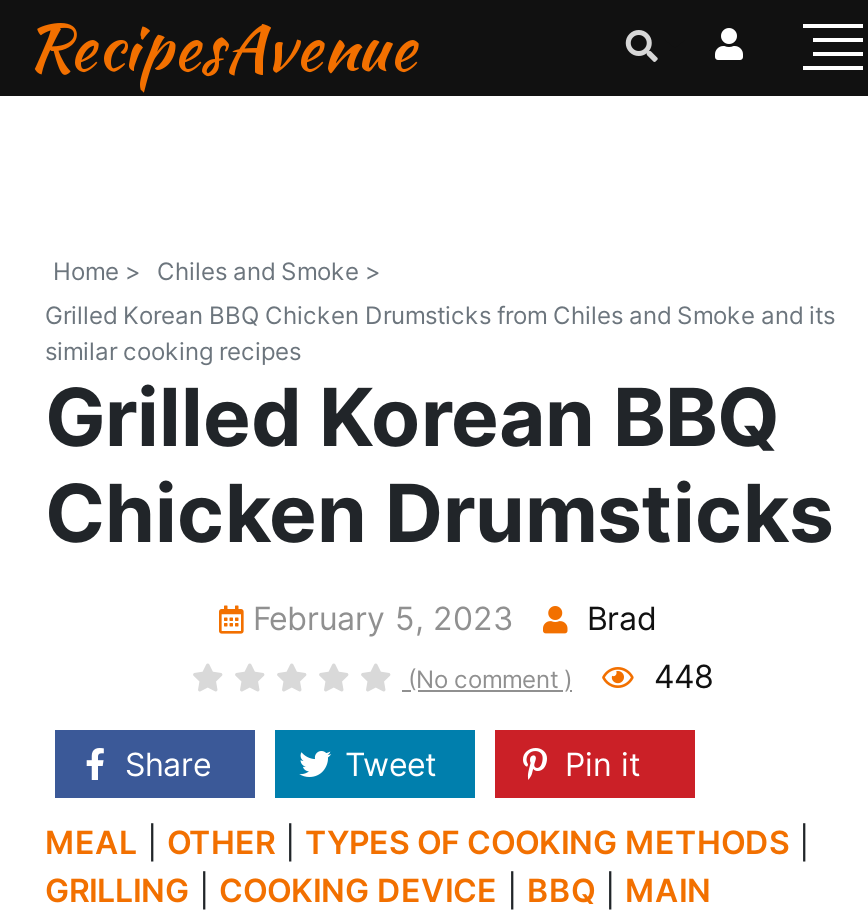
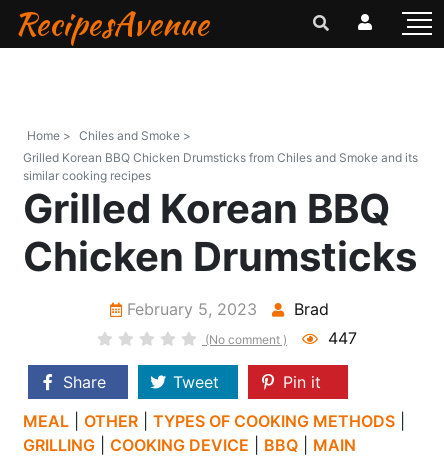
[654,656,714,696] 448 -> [328,328,357,348] 447

